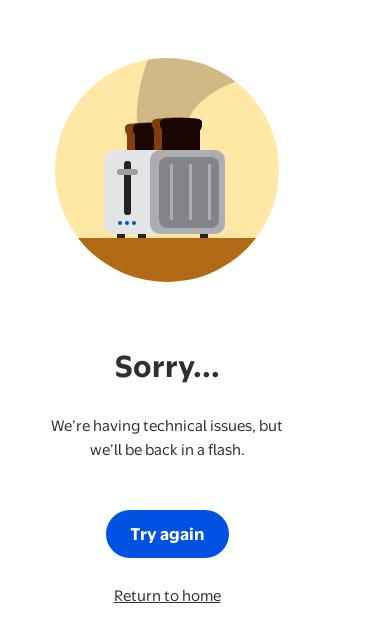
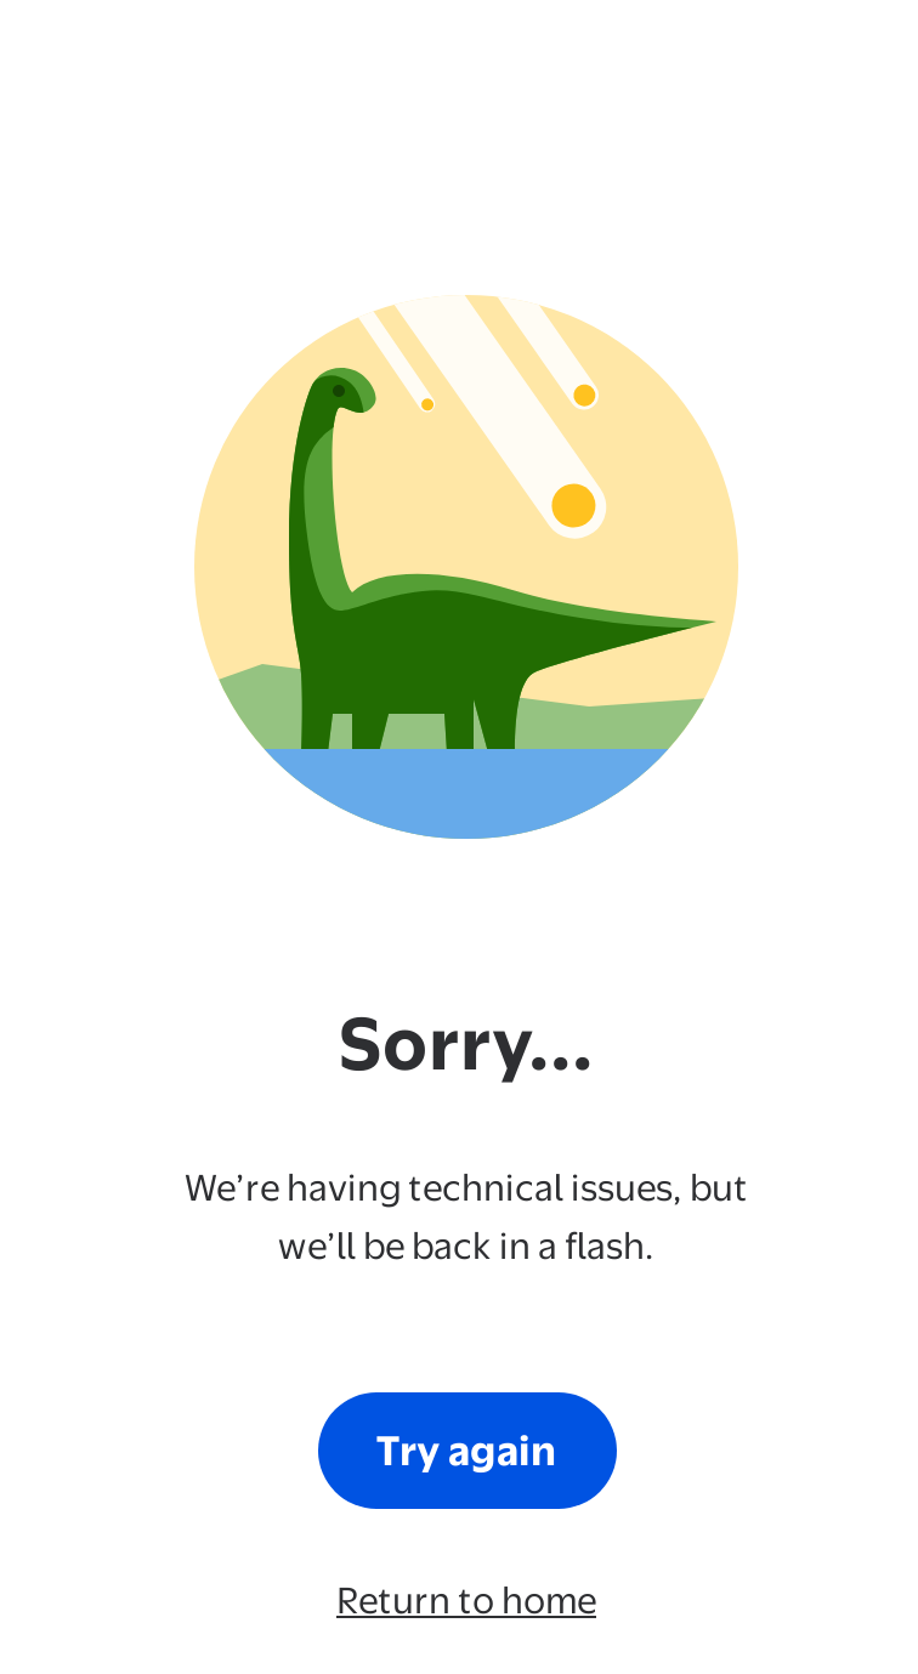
[66,58,266,283] [image] -> [219,297,714,841] [image]

